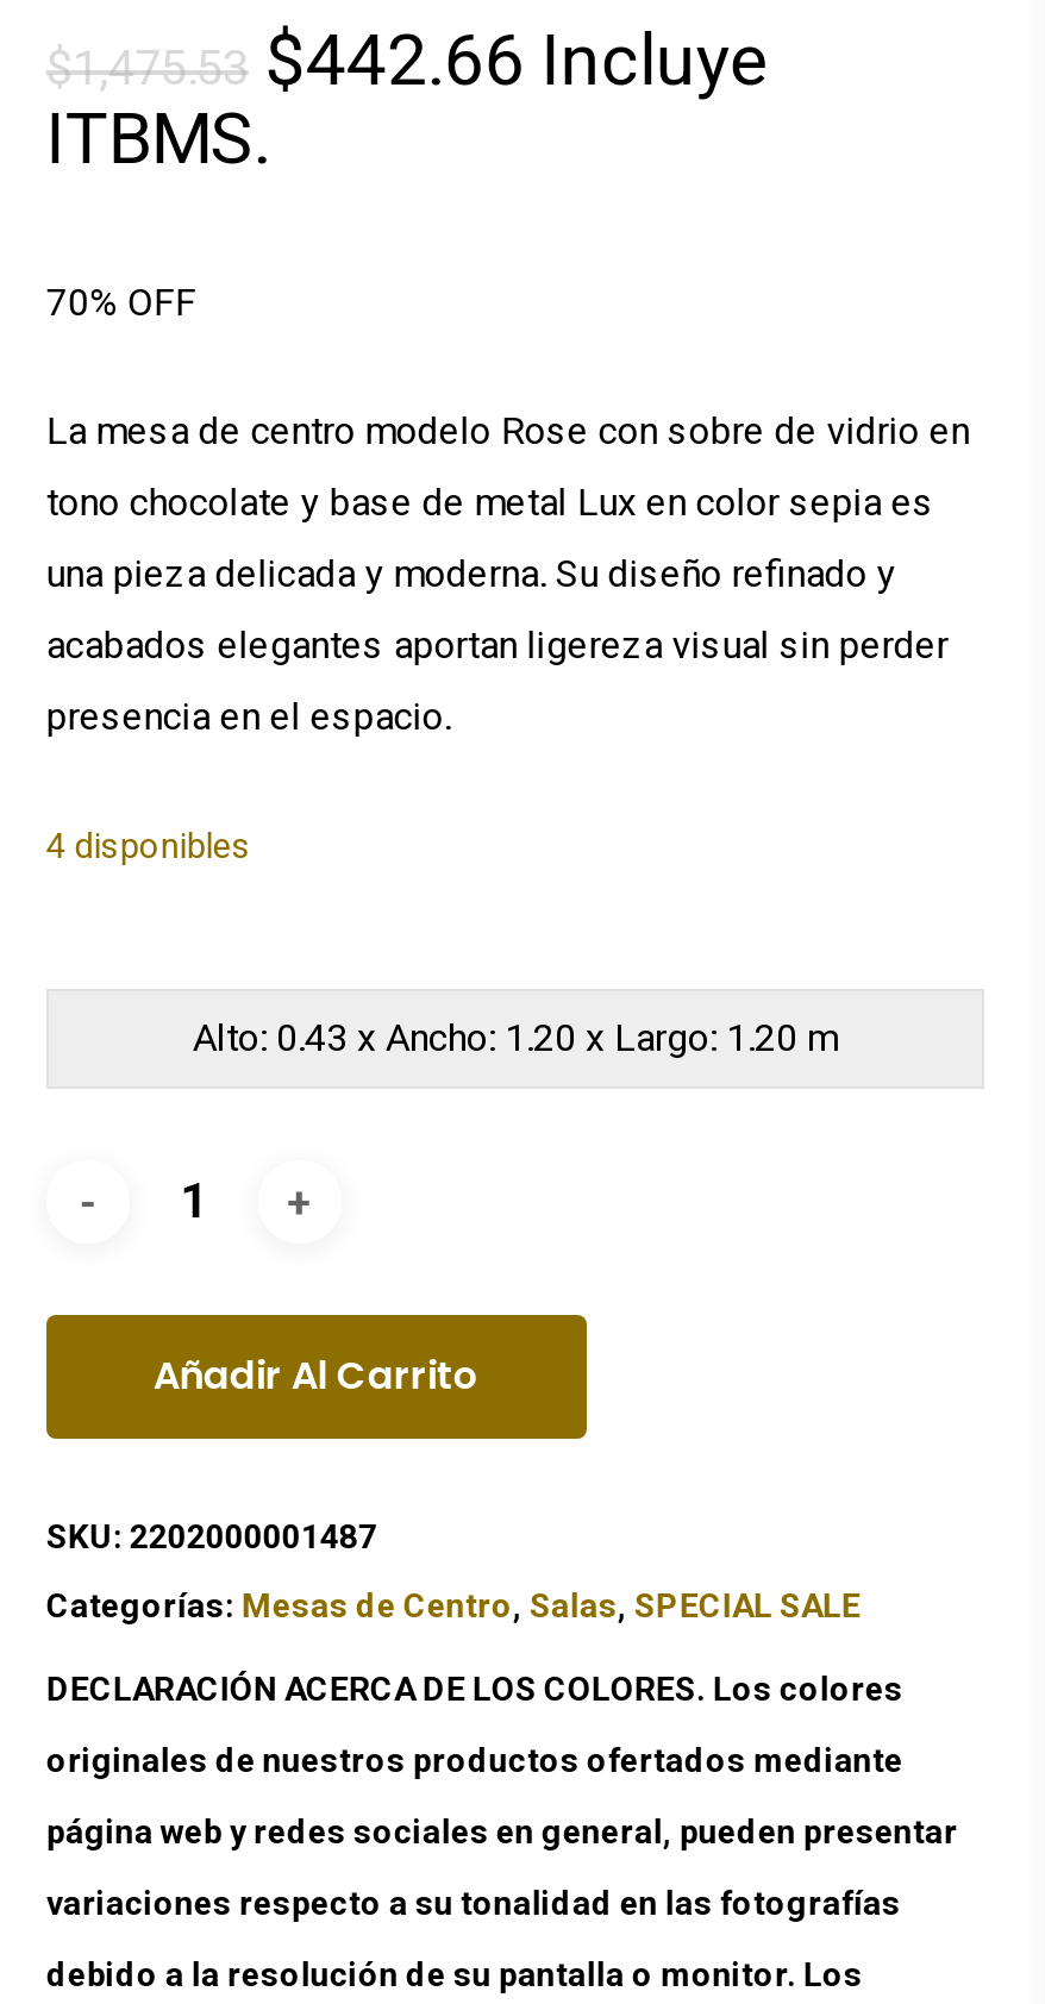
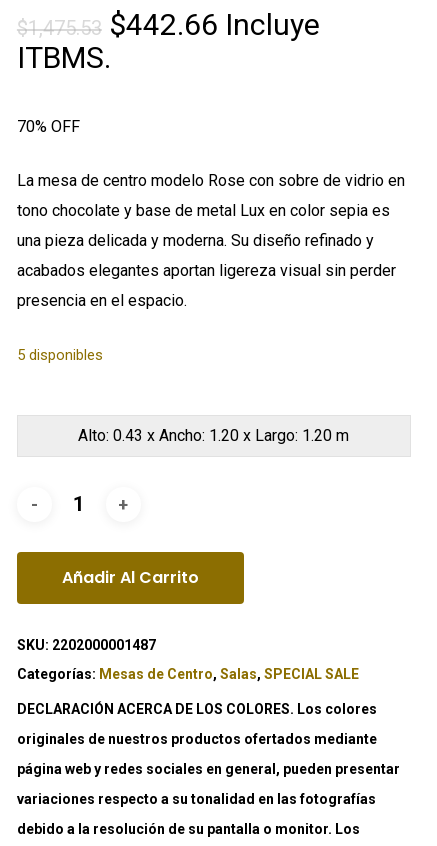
[46,824,251,867] 4 disponibles -> [17,346,103,364] 5 disponibles

